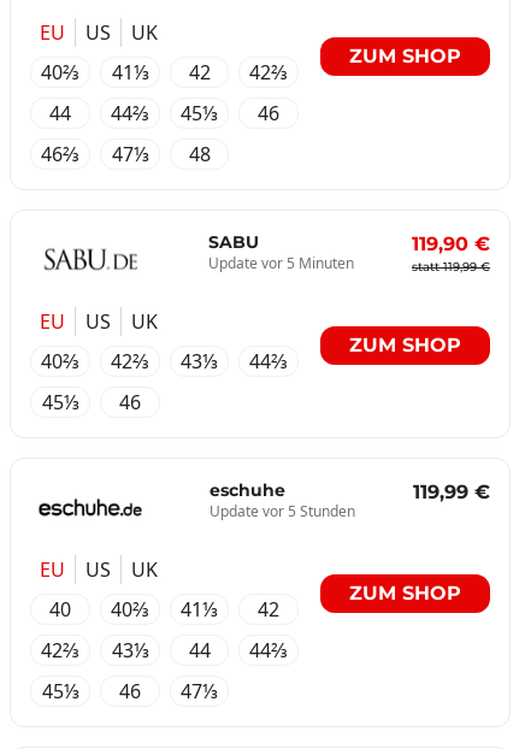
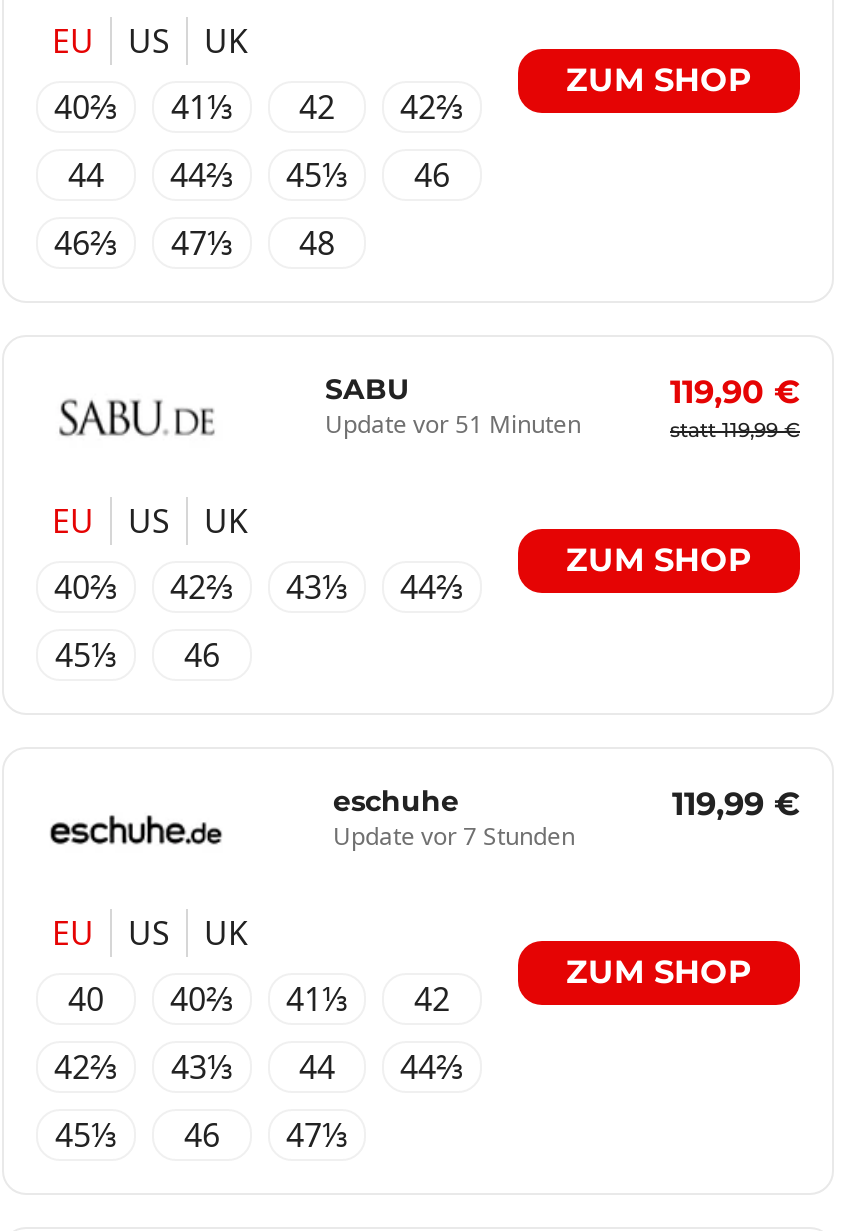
[208,253,354,274] Update vor 5 Minuten -> [325,407,581,441] Update vor 51 Minuten
[209,501,355,522] Update vor 5 Stunden -> [333,819,575,853] Update vor 7 Stunden

